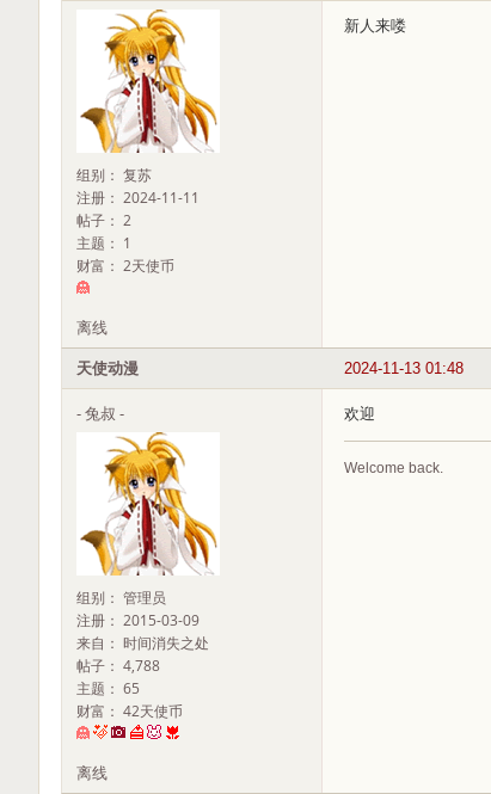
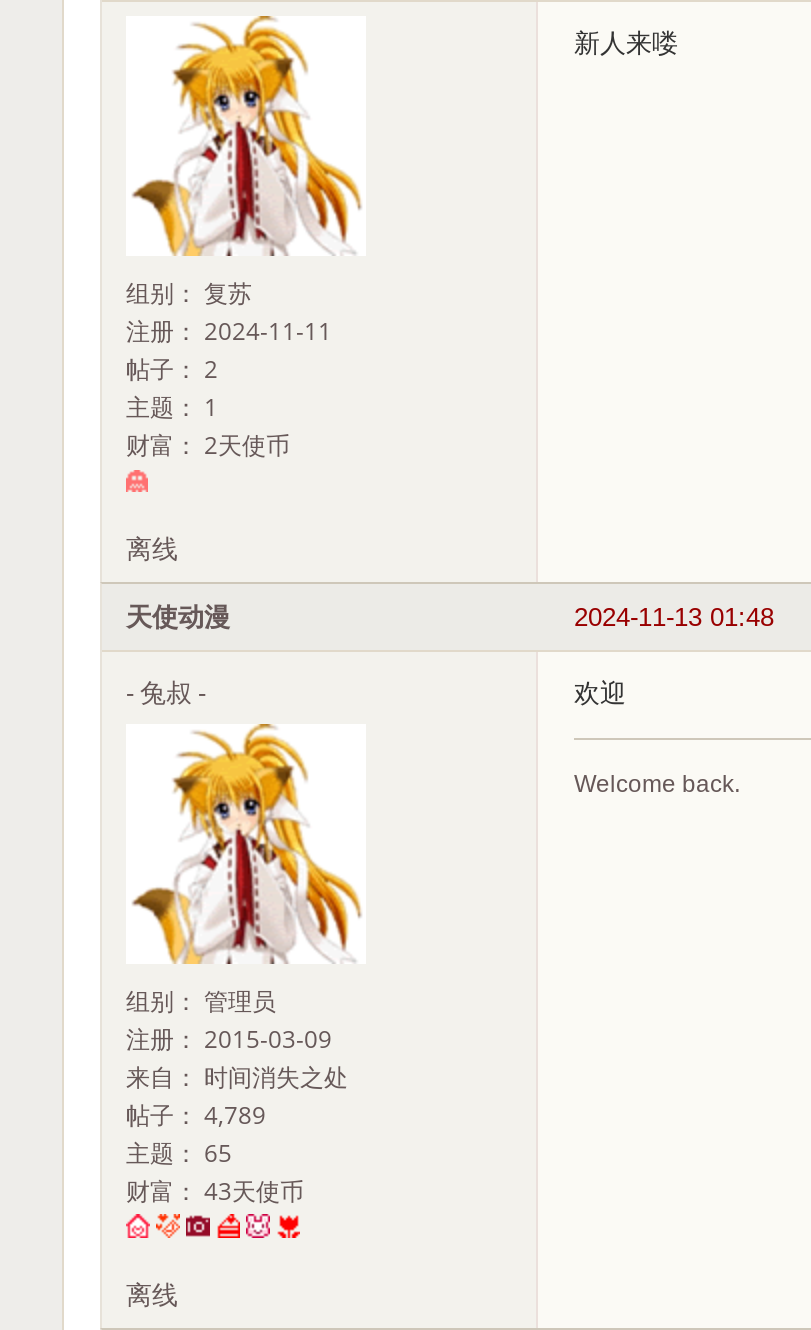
[76,655,160,676] 帖子： 4,788 -> [126,1098,266,1132] 帖子： 4,789
[76,701,183,721] 财富： 42天使币 -> [126,1174,304,1208] 财富： 43天使币

